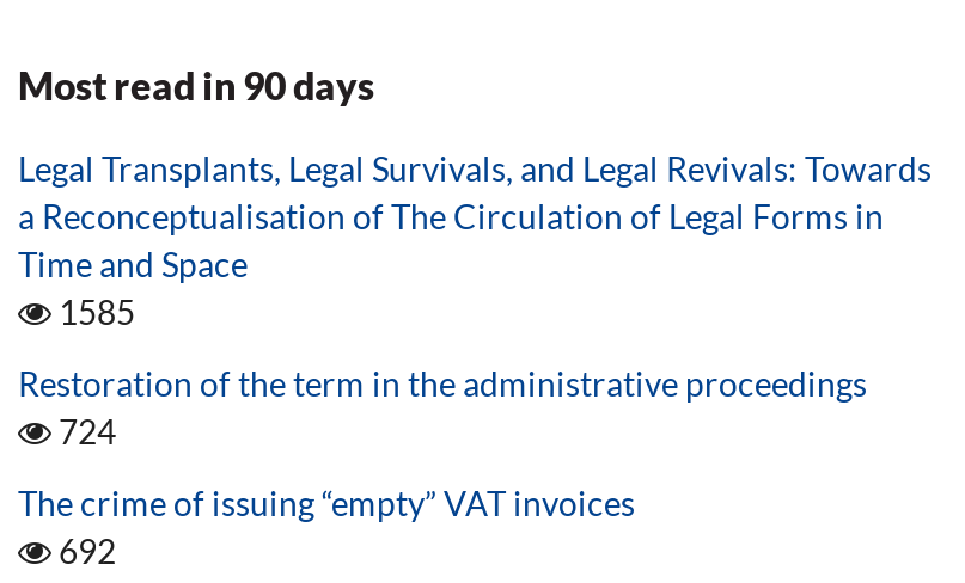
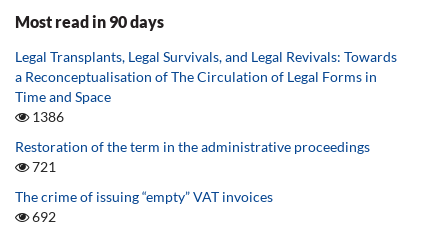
[51,291,135,332] 1585 -> [29,108,64,125] 1386
[51,411,116,451] 724 -> [29,158,56,175] 721

